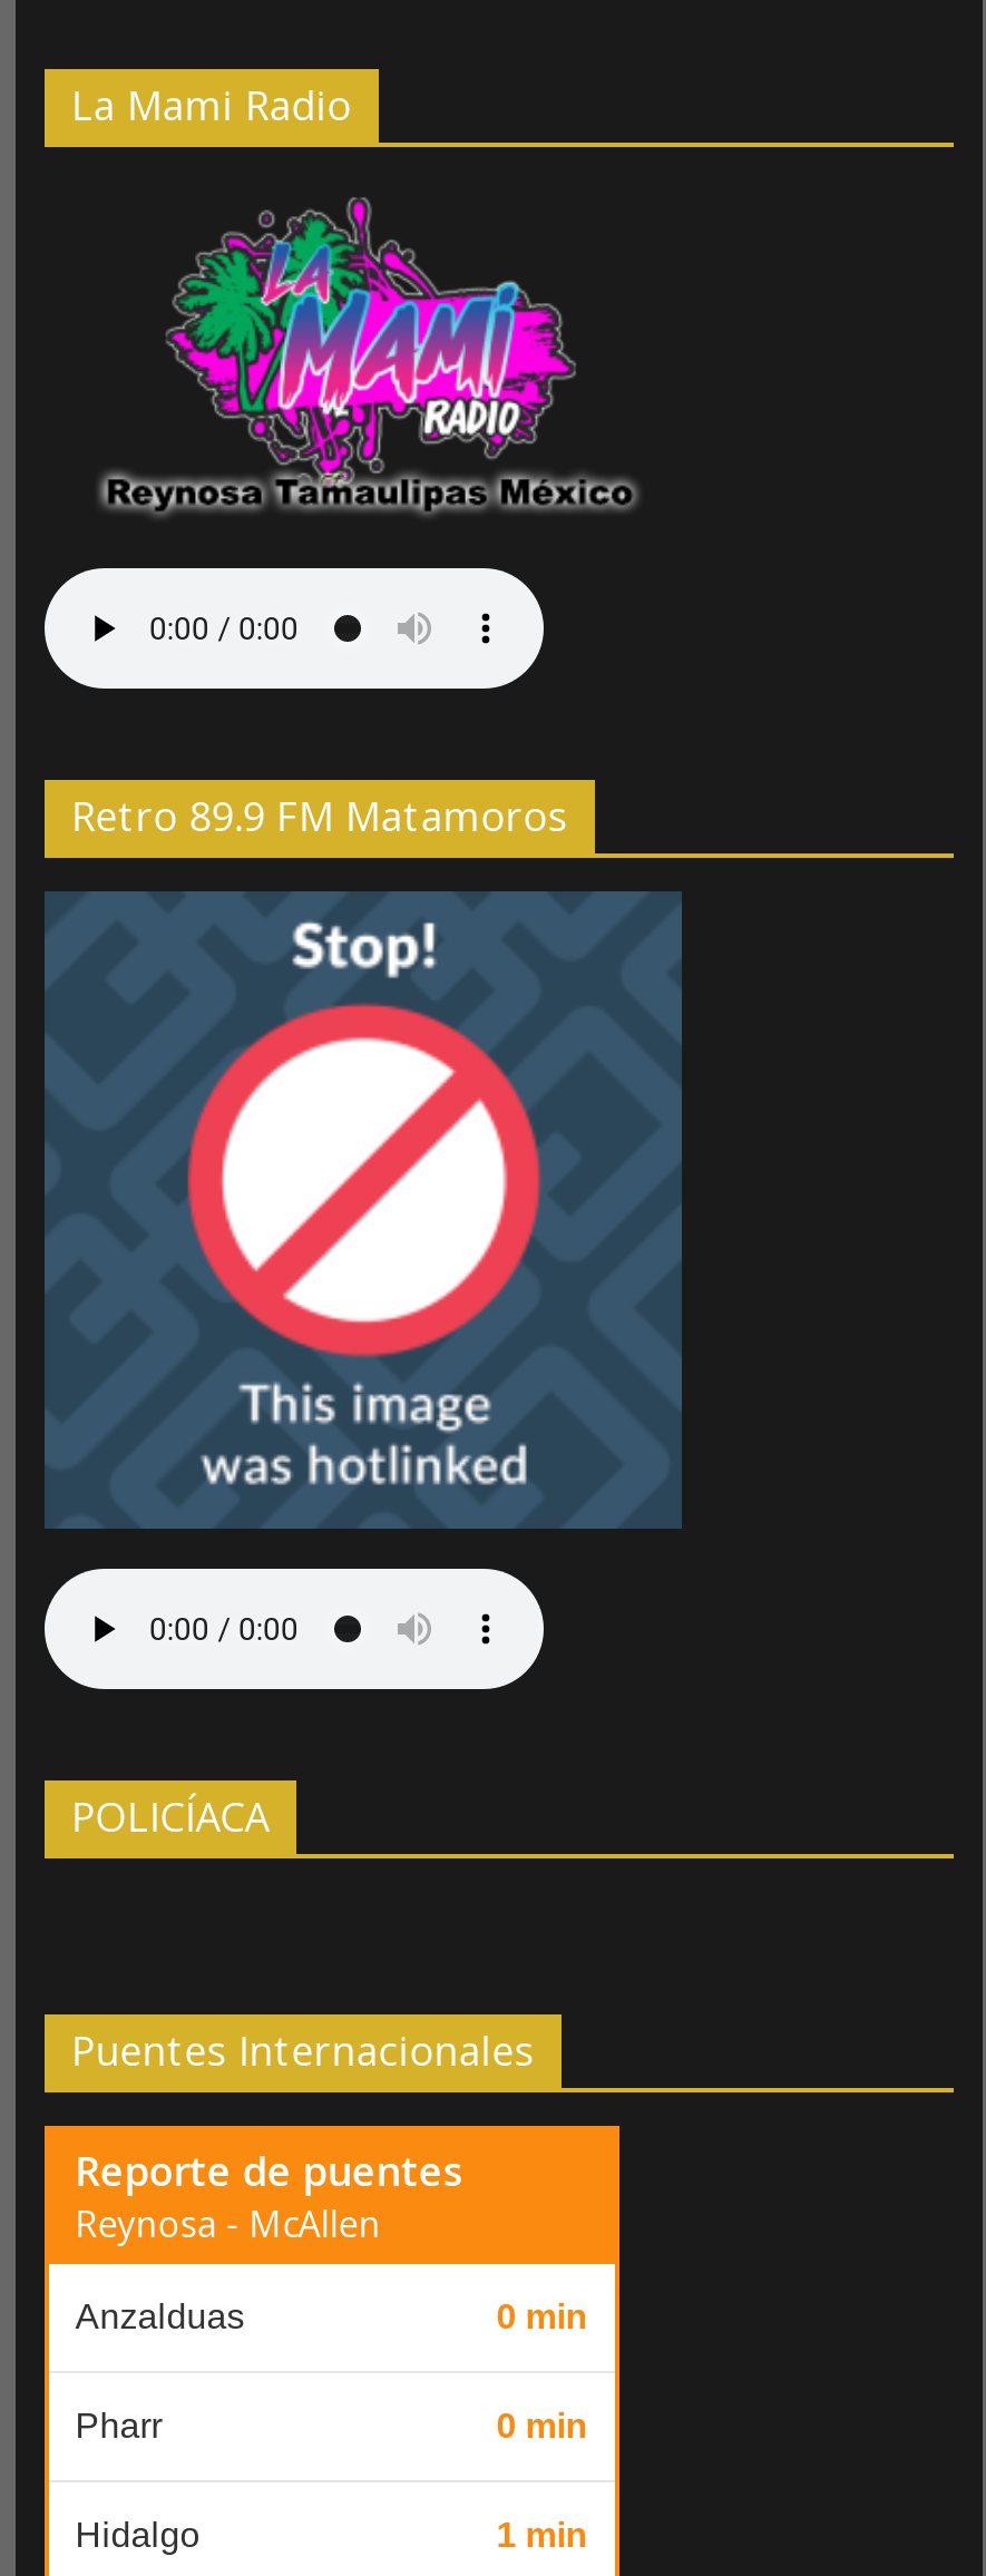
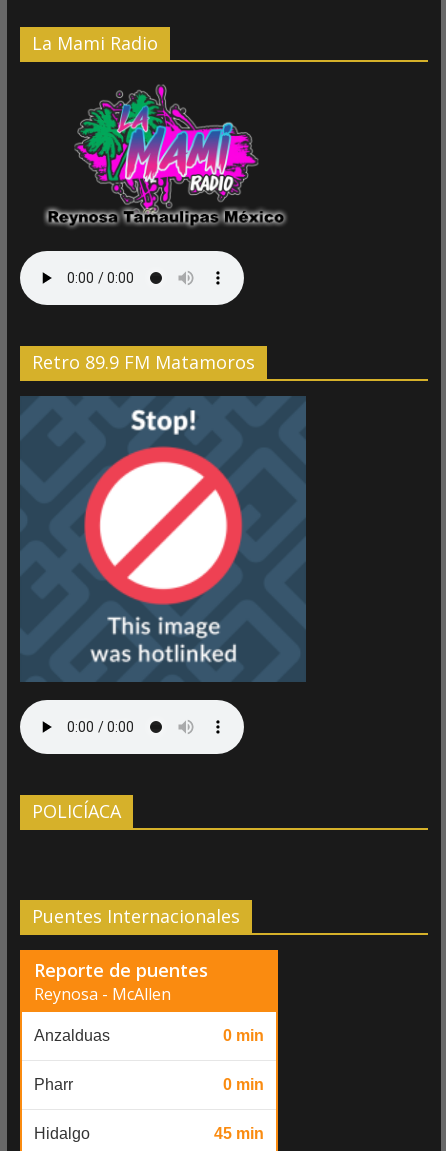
[496,2515,588,2553] 1 min -> [214,1125,264,1142] 45 min

